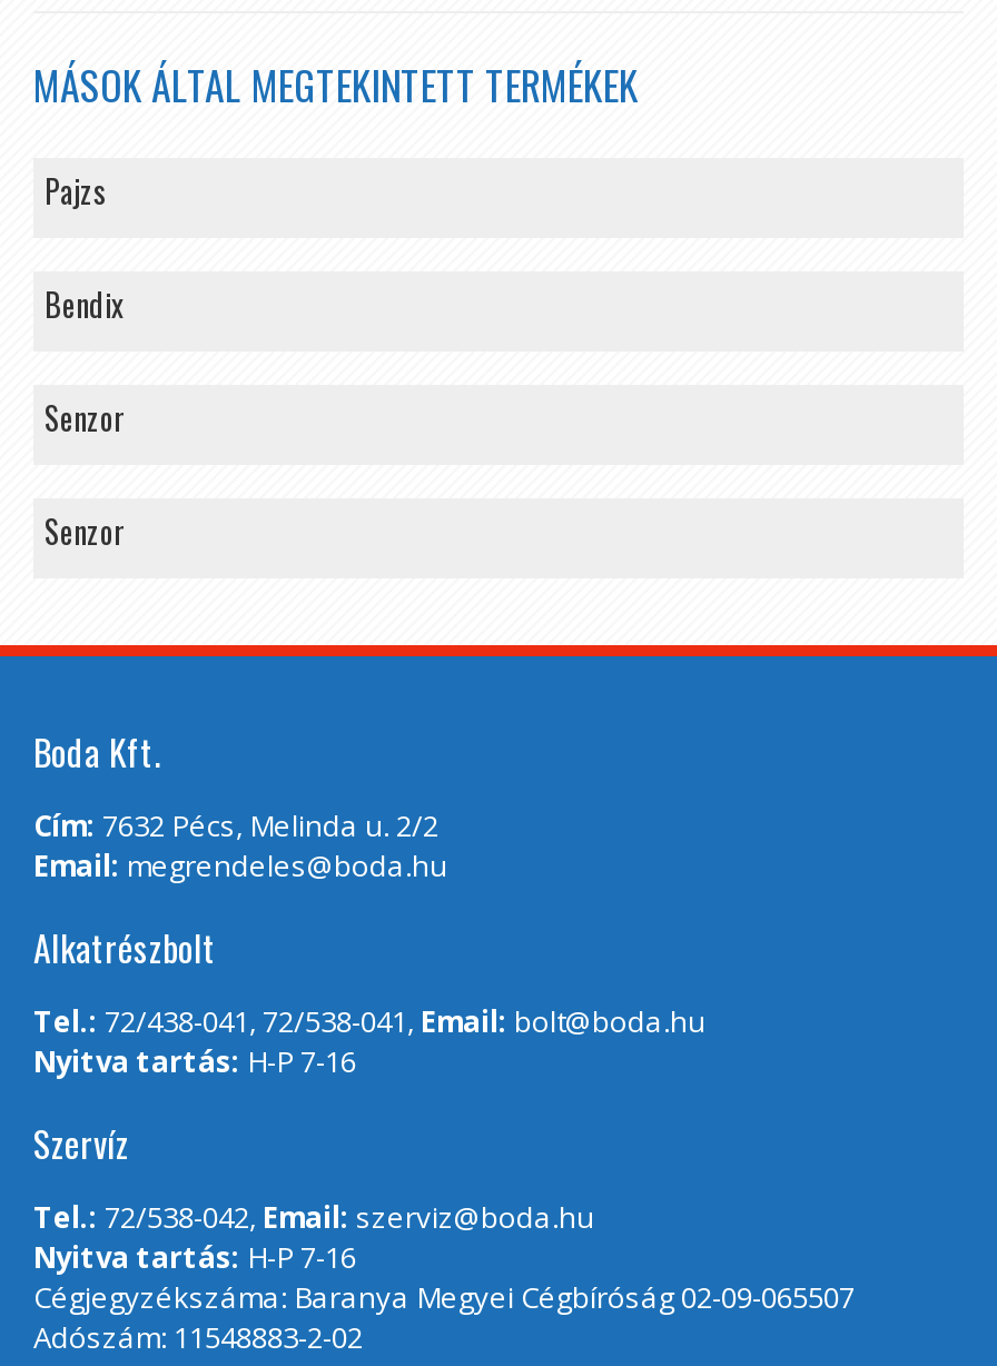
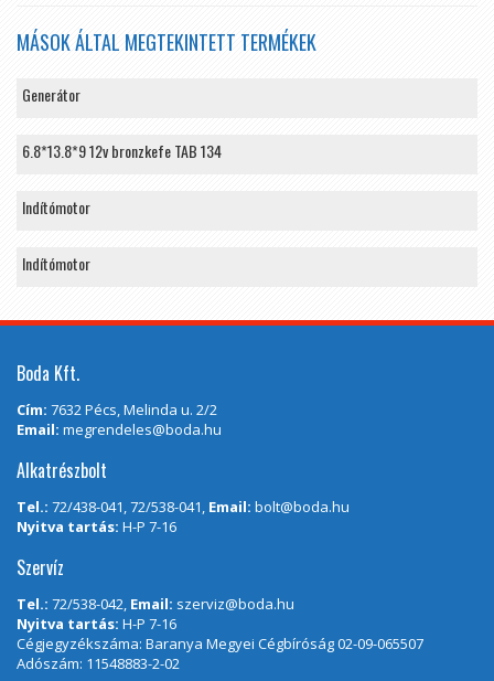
[45,166,107,212] Pajzs -> [22,82,80,105] Generátor
[45,279,122,326] Bendix -> [22,139,222,162] 6.8*13.8*9 12v bronzkefe TAB 134
[45,393,125,439] Senzor -> [22,195,90,218] Indítómotor
[45,506,125,553] Senzor -> [22,251,90,274] Indítómotor

